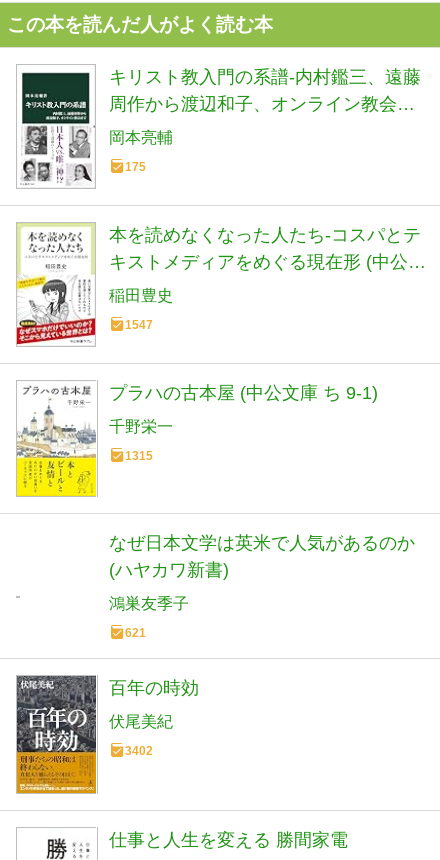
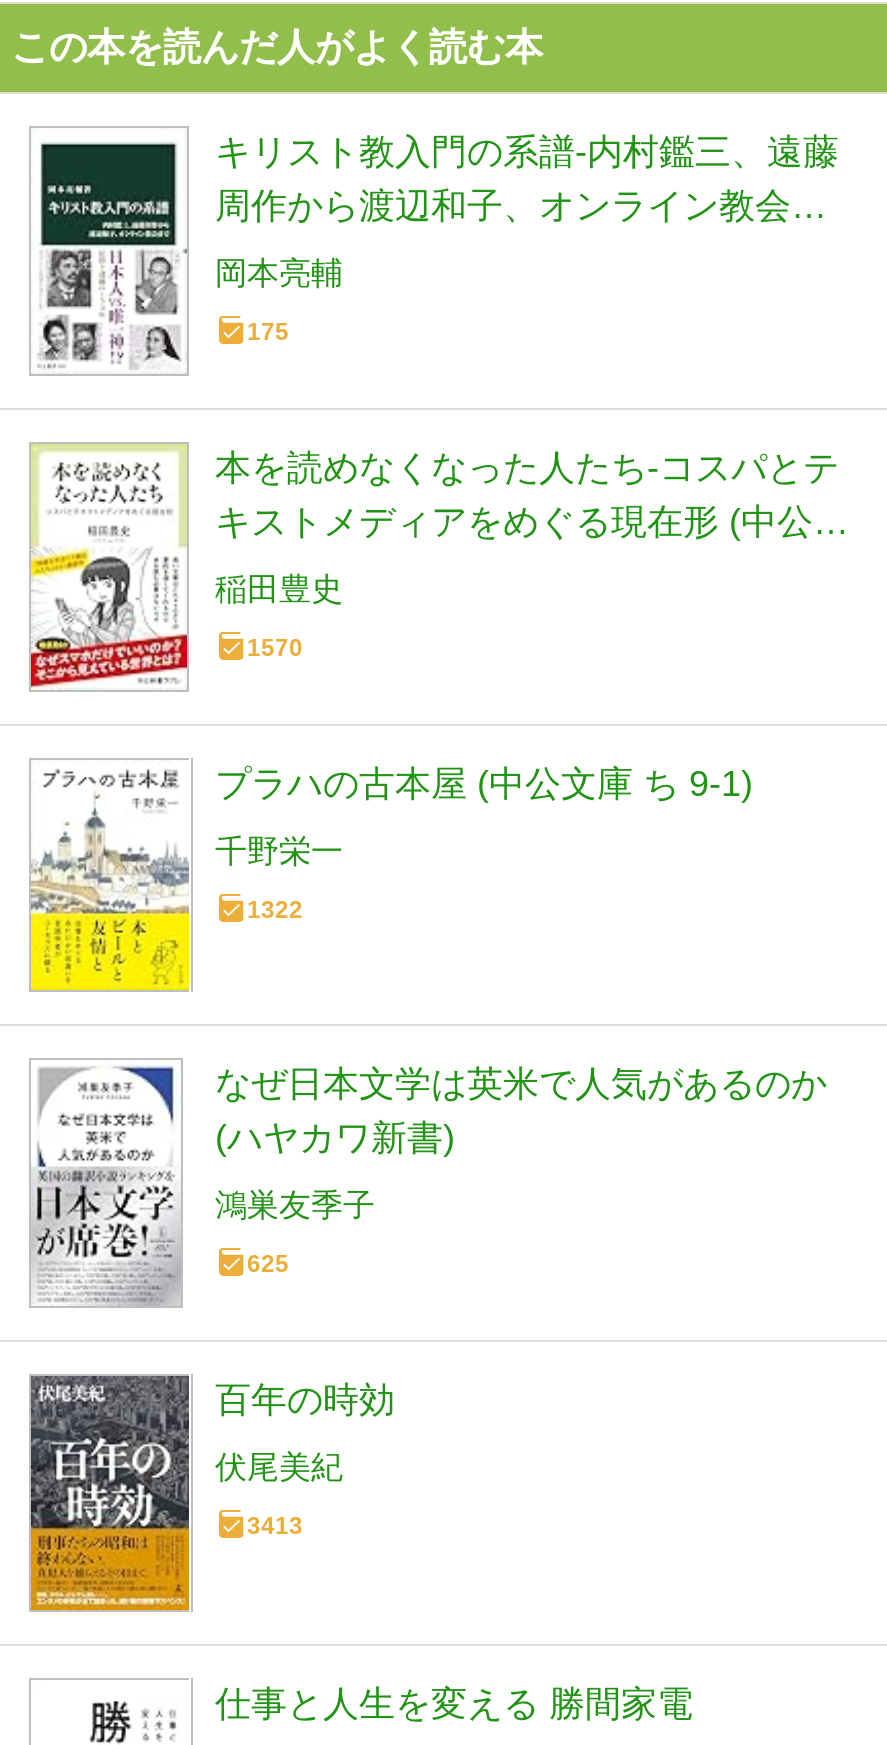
[125,318,153,332] 1547 -> [247,634,303,662] 1570
none -> [29,1060,183,1310] [image]
[125,449,153,463] 1315 -> [247,897,303,925] 1322
[125,626,146,640] 621 -> [247,1249,289,1277] 625
[125,744,153,758] 3402 -> [247,1512,303,1540] 3413

